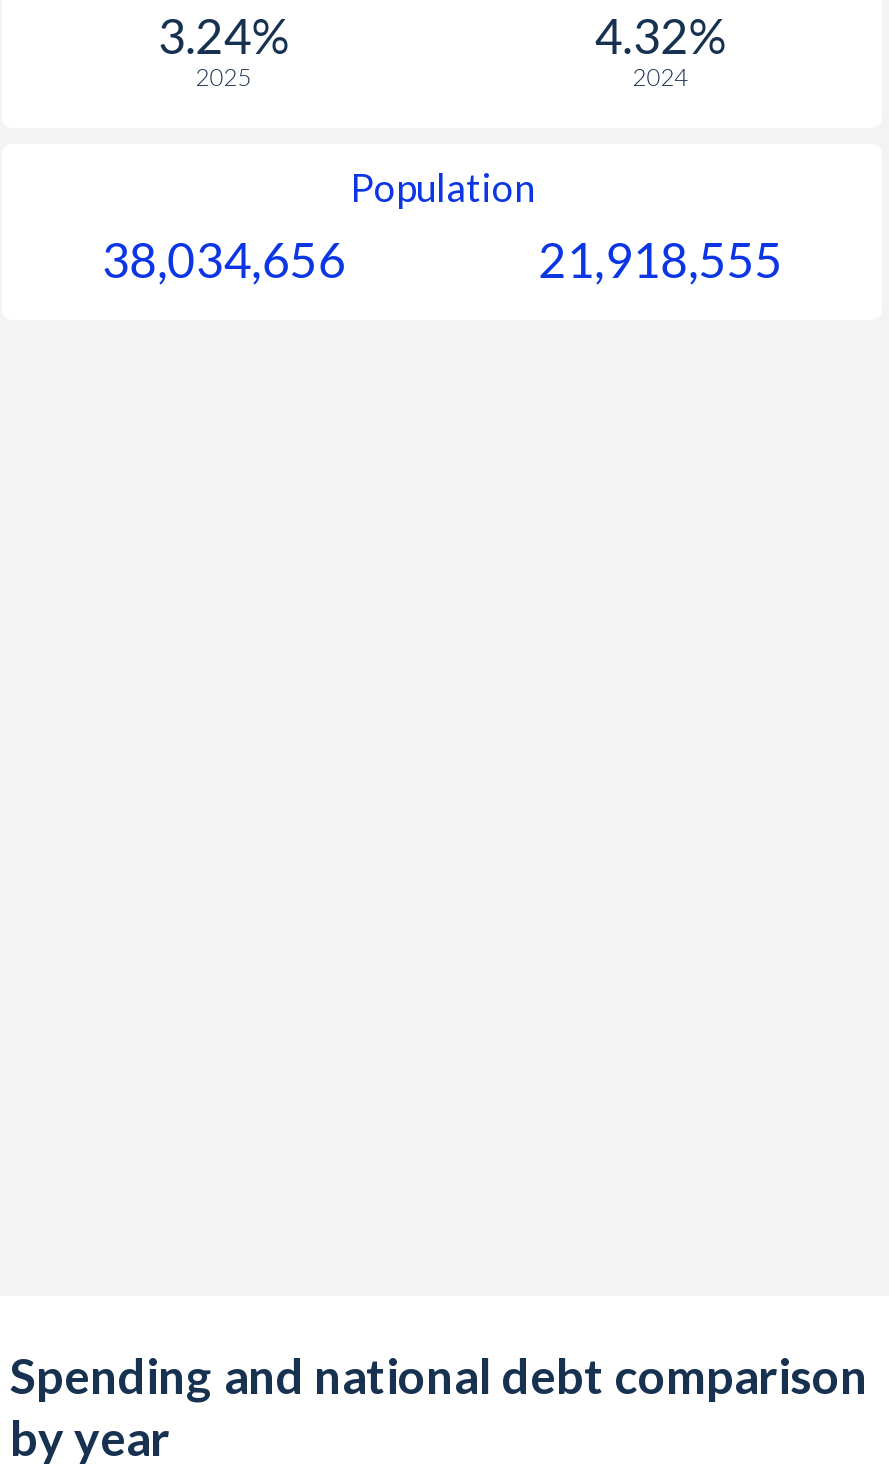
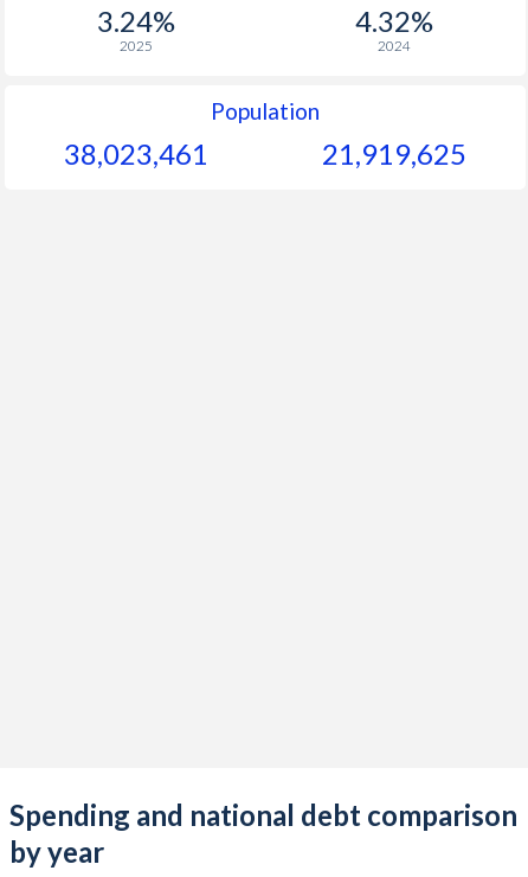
[101,231,345,289] 38,034,656 -> [64,137,208,171] 38,023,461
[539,231,783,289] 21,918,555 -> [322,137,467,171] 21,919,625

